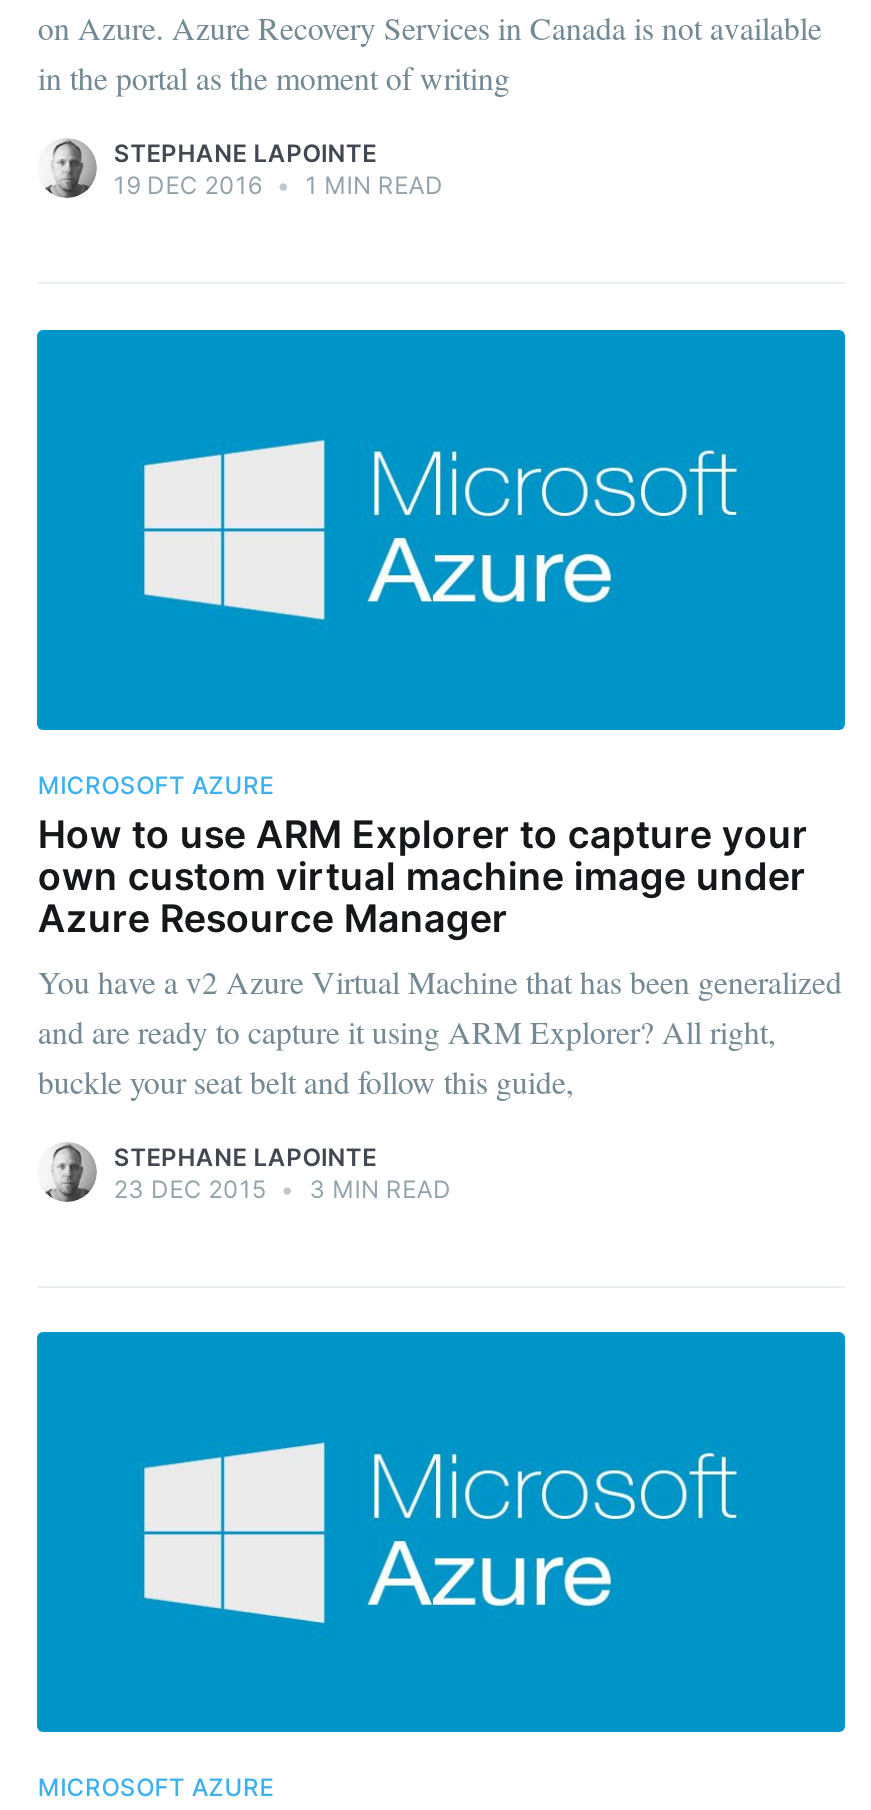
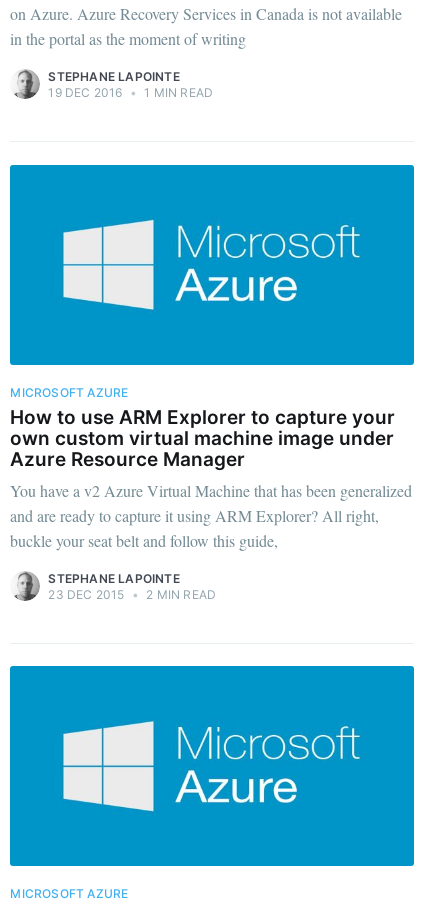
[114,1173,451,1203] 23 DEC 2015 • 3 MIN READ -> [48,586,216,601] 23 DEC 2015 • 2 MIN READ

